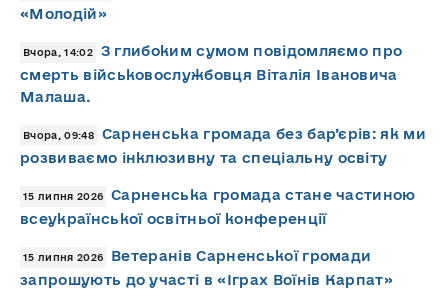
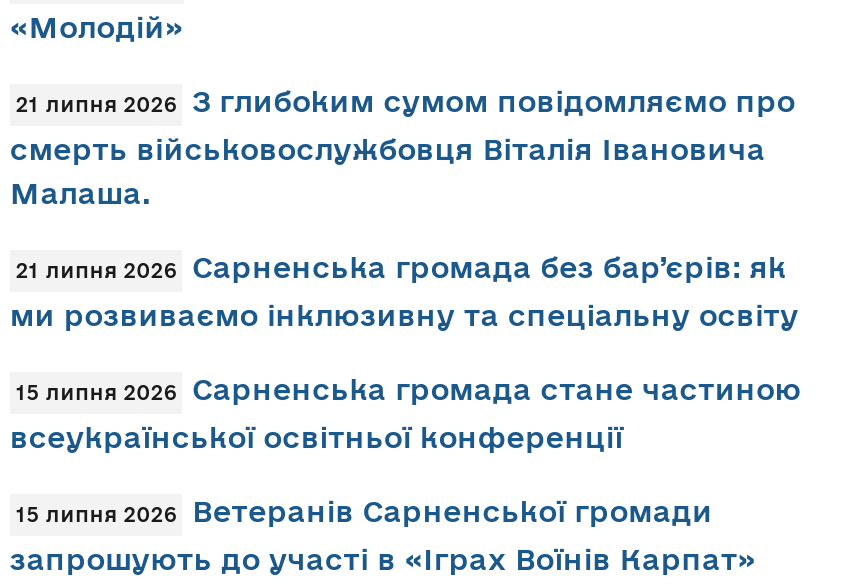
[23,42,402,59] Вчора, 14:02 З глибоким сумом повідомляємо про -> [16,84,795,118] 21 липня 2026 З глибоким сумом повідомляємо про
[20,125,426,166] Вчора, 09:48 | Сарненська громада без бар’єрів: як ми | розвиваємо інклюзивну та спеціальну освіту -> [10,250,799,332] 21 липня 2026 | Сарненська громада без бар’єрів: як | ми розвиваємо інклюзивну та спеціальну освіту

